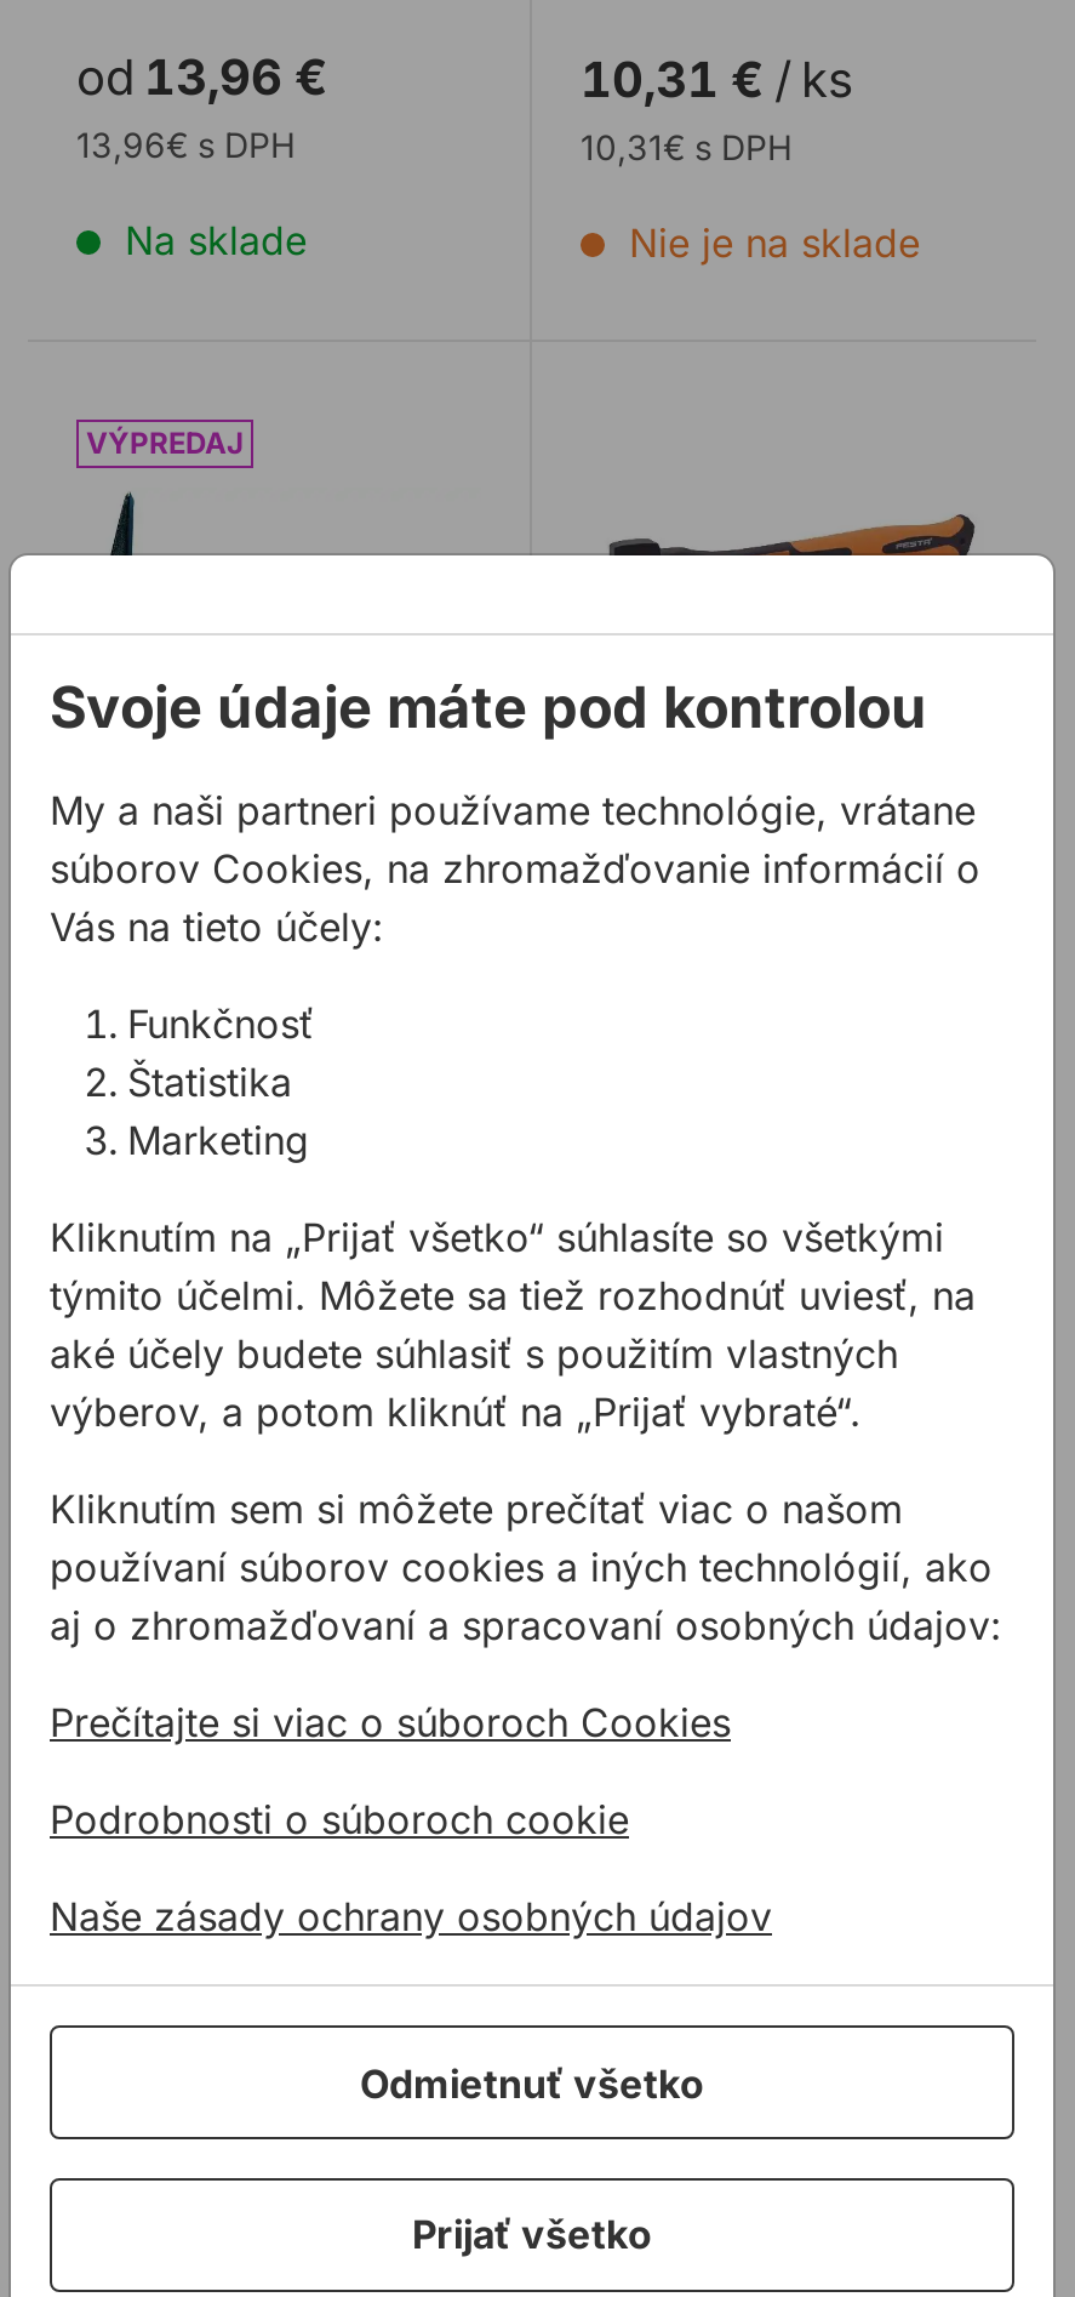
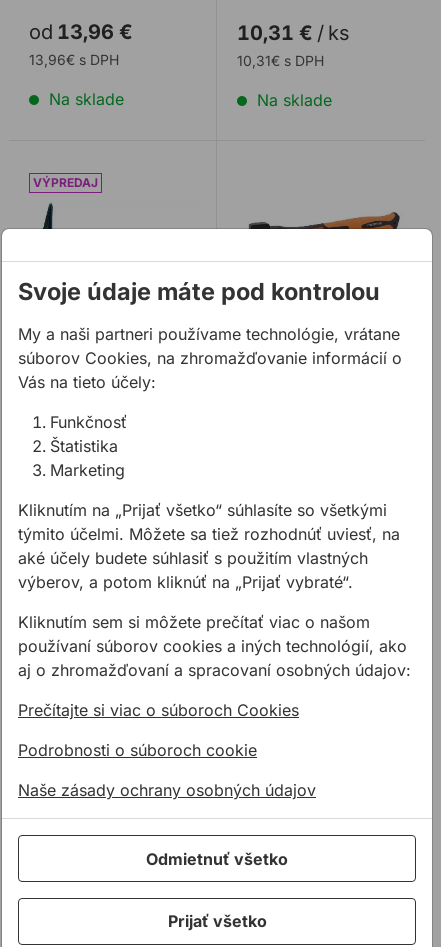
[629,219,920,267] Nie je na sklade -> [257,90,332,110] Na sklade

